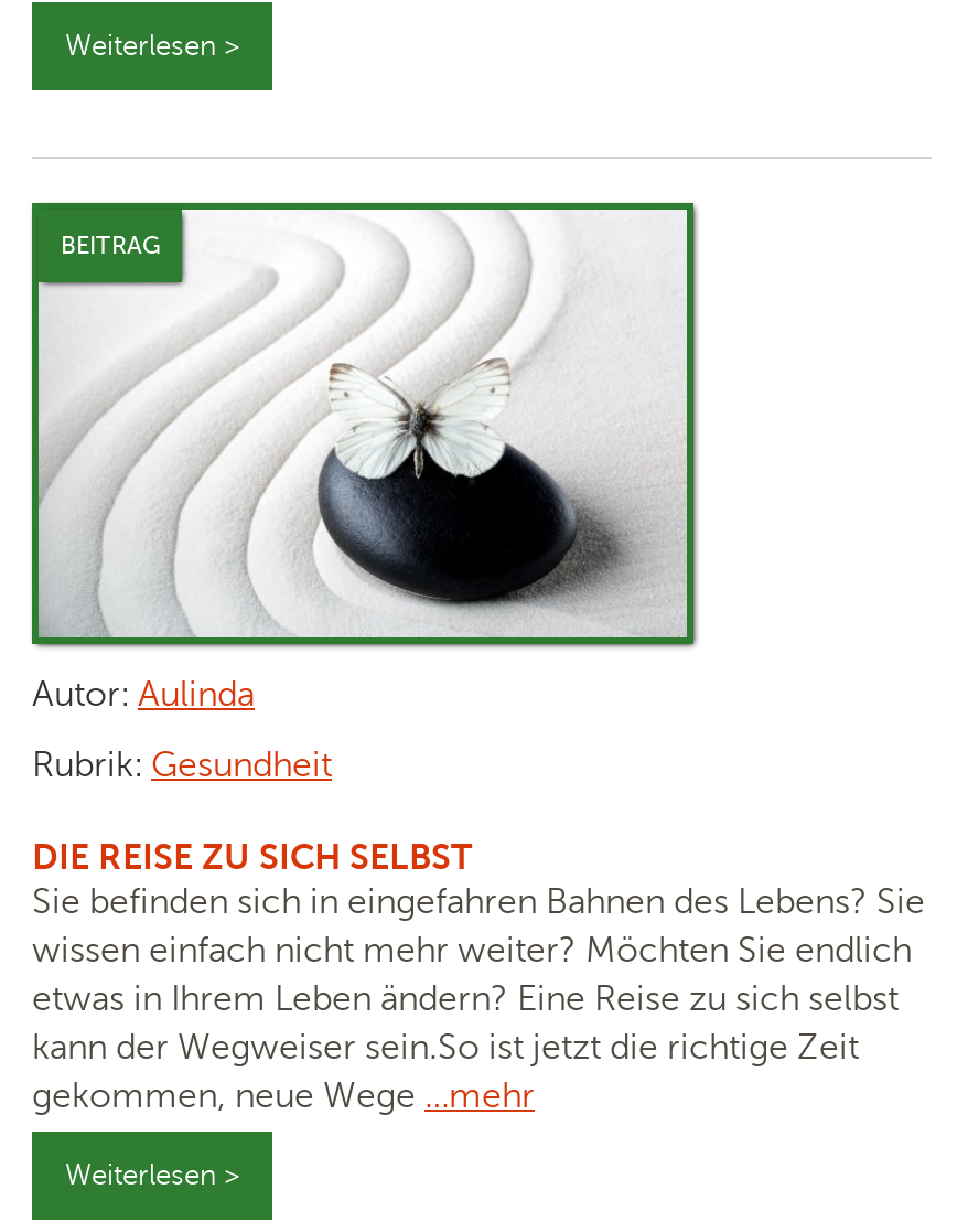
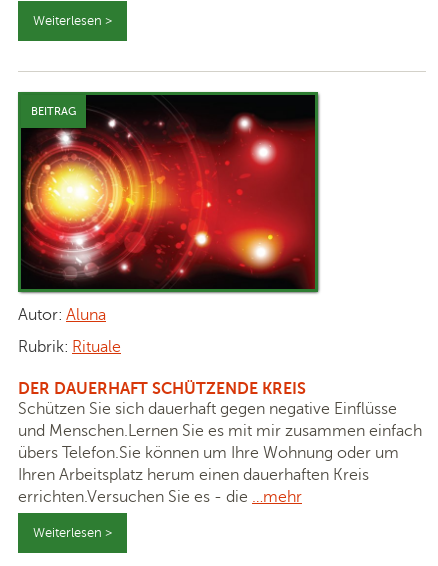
[32,207,689,716] [image] | Autor: Aulinda -> [18,94,316,324] [image] | Autor: Aluna
[32,746,332,786] Rubrik: Gesundheit -> [18,338,121,356] Rubrik: Rituale
[32,839,925,1117] DIE REISE ZU SICH SELBST | Sie befinden sich in eingefahren Bahnen des Lebens? Sie | wissen einfach nicht mehr weiter? Möchten Sie endlich | etwas in Ihrem Leben ändern? Eine Reise zu sich selbst | kann der Wegweiser sein.So ist jetzt die richtige Zeit | gekommen, neue Wege …mehr -> [18,380,422,506] DER DAUERHAFT SCHÜTZENDE KREIS | Schützen Sie sich dauerhaft gegen negative Einflüsse | und Menschen.Lernen Sie es mit mir zusammen einfach | übers Telefon.Sie können um Ihre Wohnung oder um | Ihren Arbeitsplatz herum einen dauerhaften Kreis | errichten.Versuchen Sie es - die …mehr

